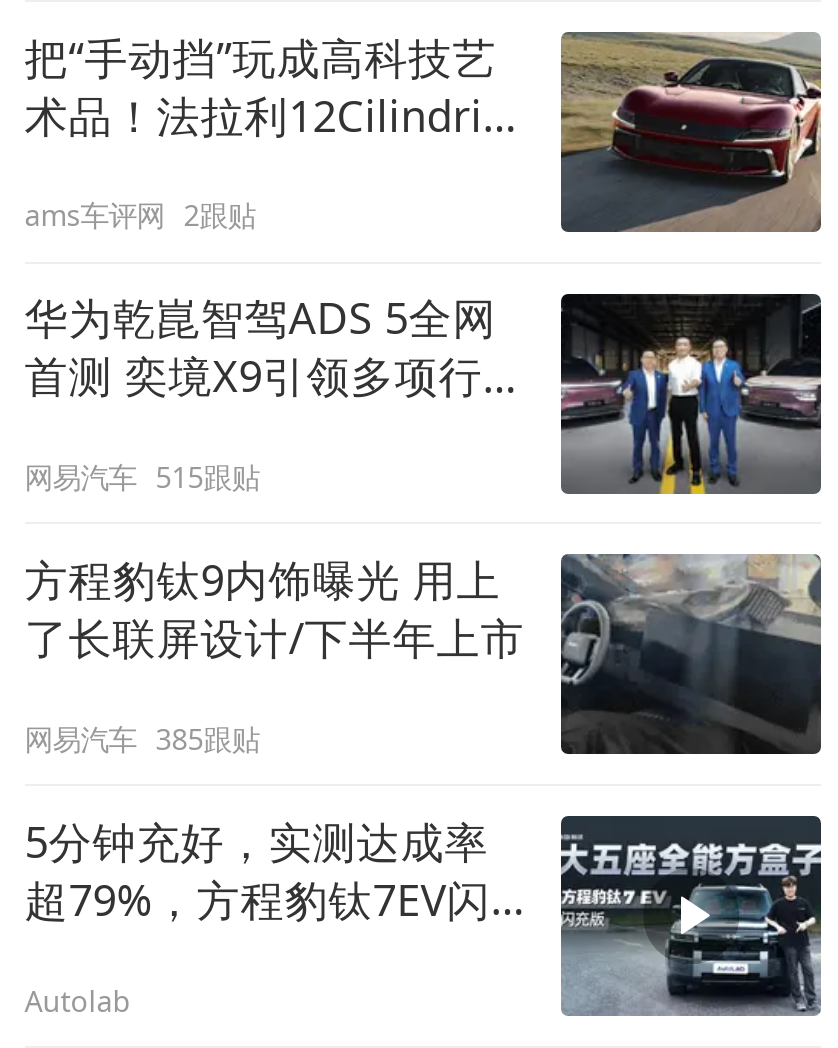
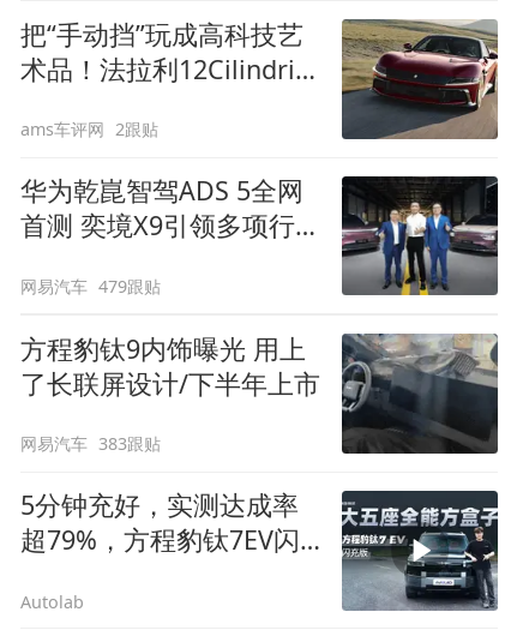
[24,457,260,495] 网易汽车 515跟贴 -> [20,274,161,297] 网易汽车 479跟贴
[24,719,260,757] 网易汽车 385跟贴 -> [20,432,161,455] 网易汽车 383跟贴

